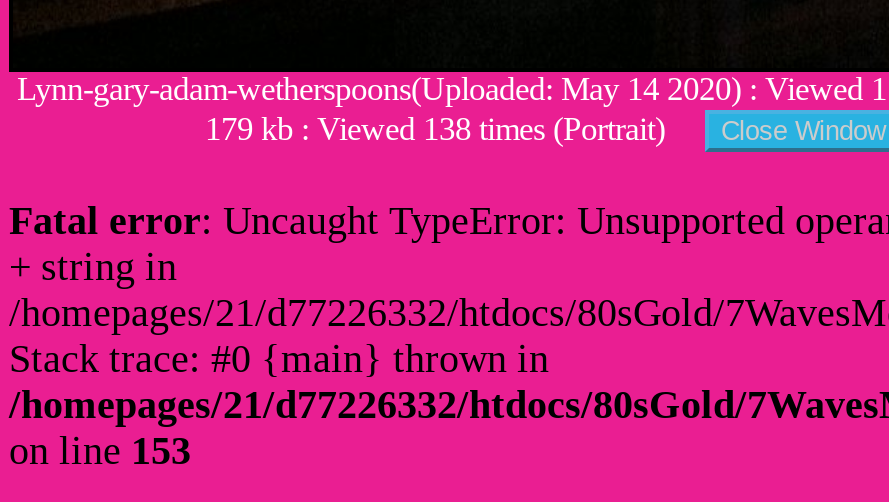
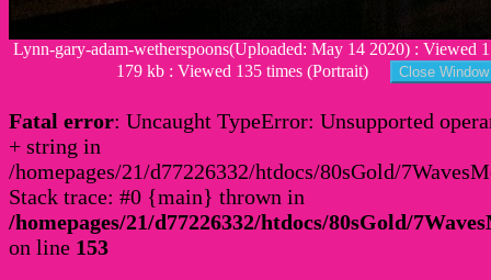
[205,111,705,147] 179 kb : Viewed 138 times (Portrait) -> [116,61,390,81] 179 kb : Viewed 135 times (Portrait)

